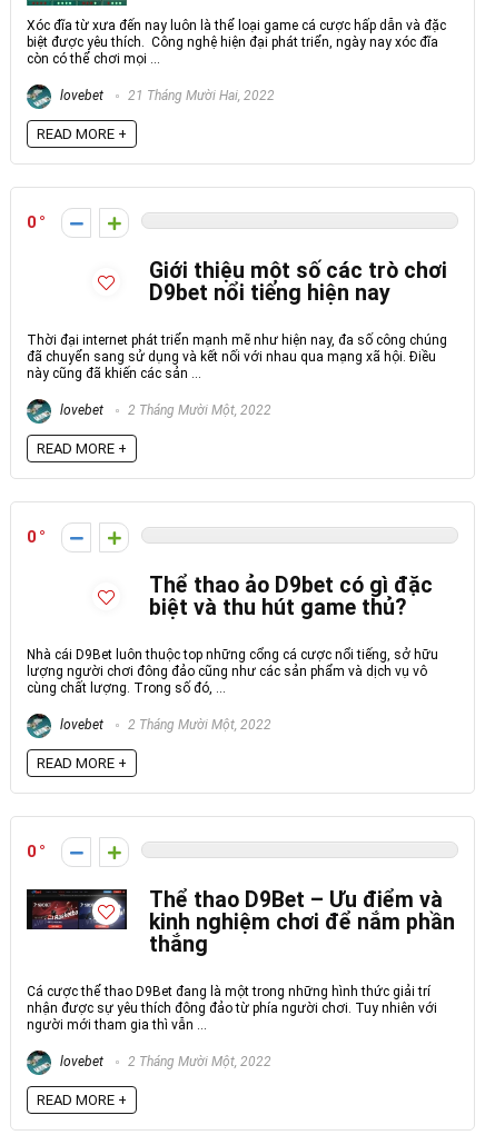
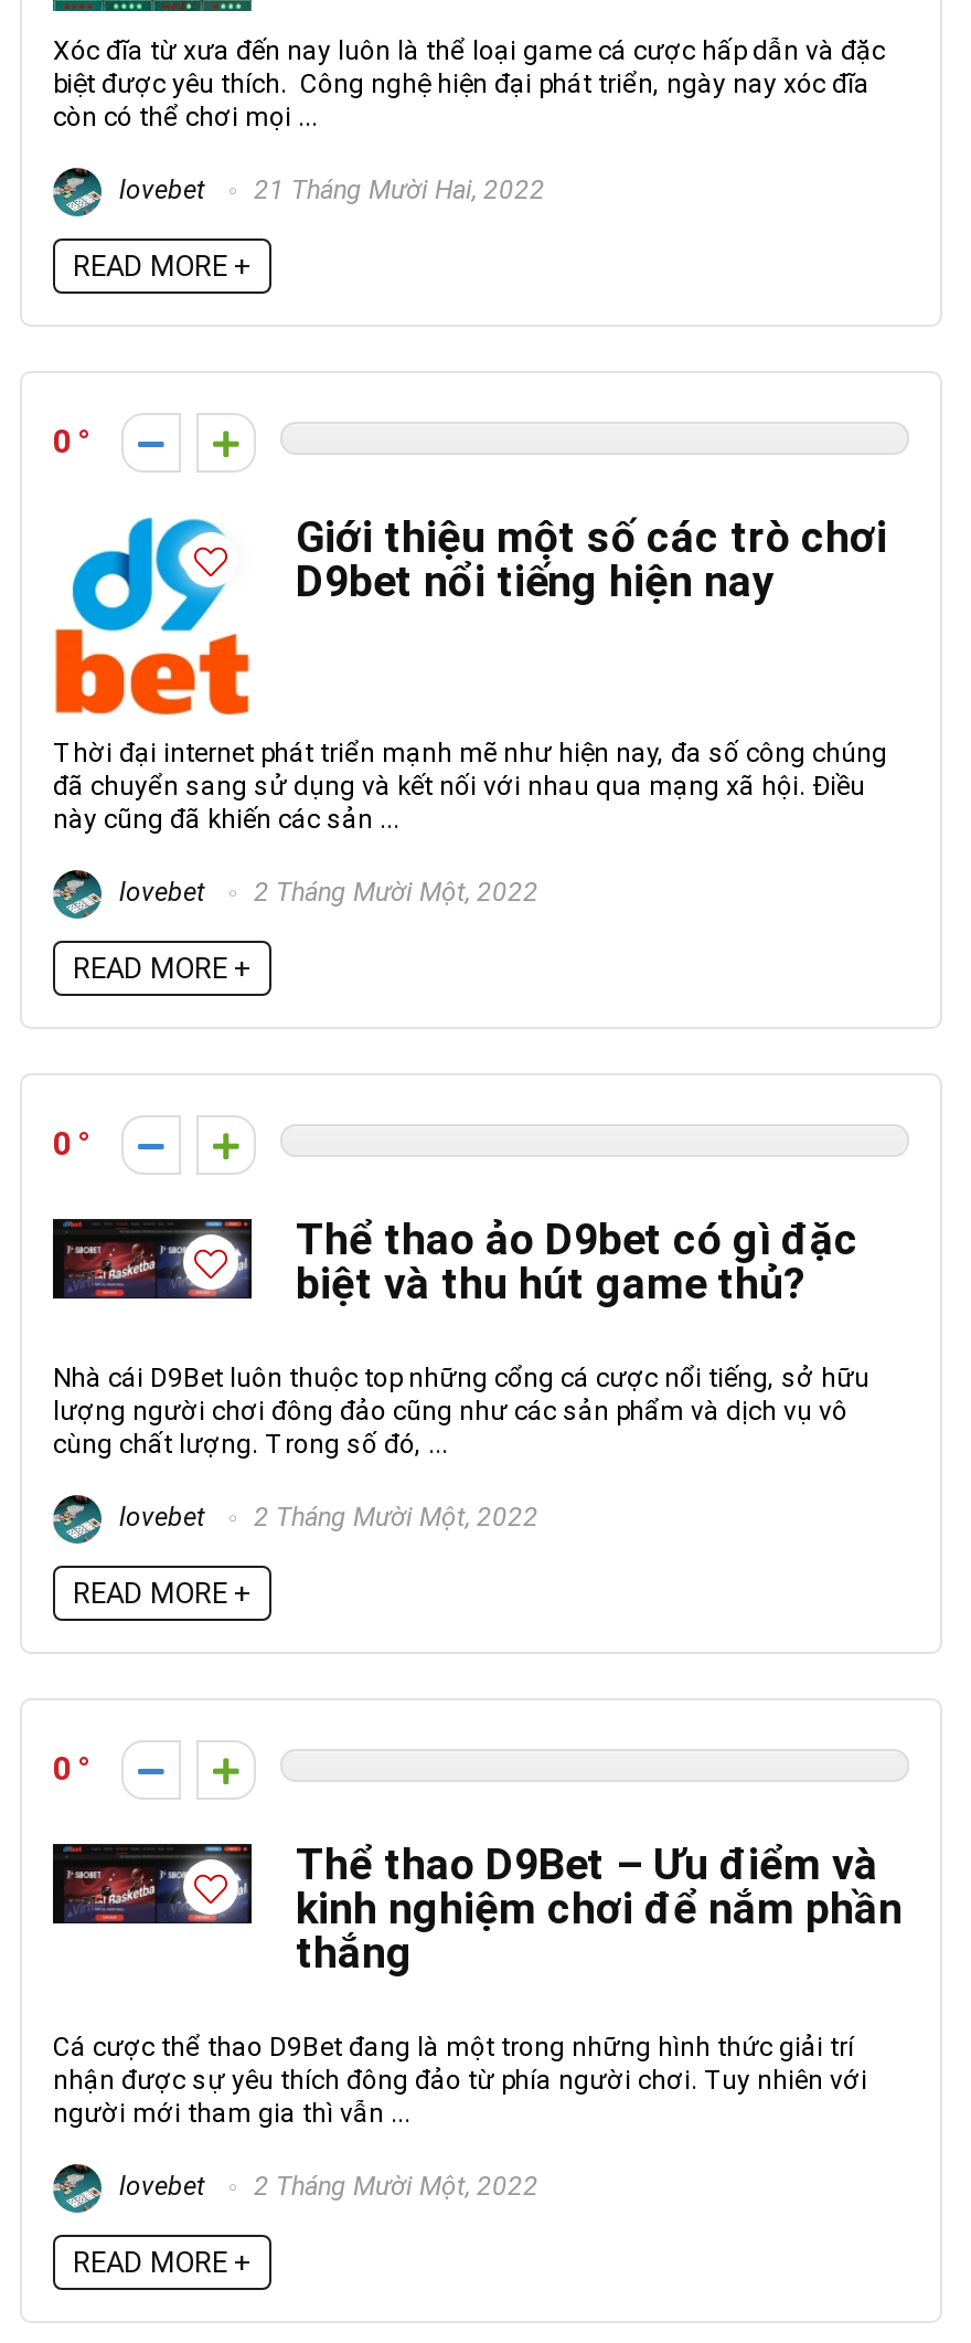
none -> [53,515,249,715] [image]
none -> [51,1217,254,1301] [image]

